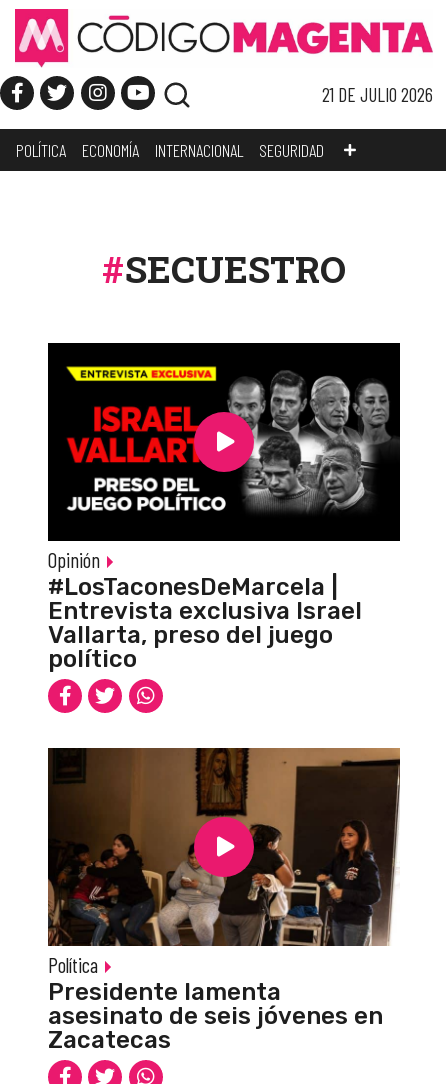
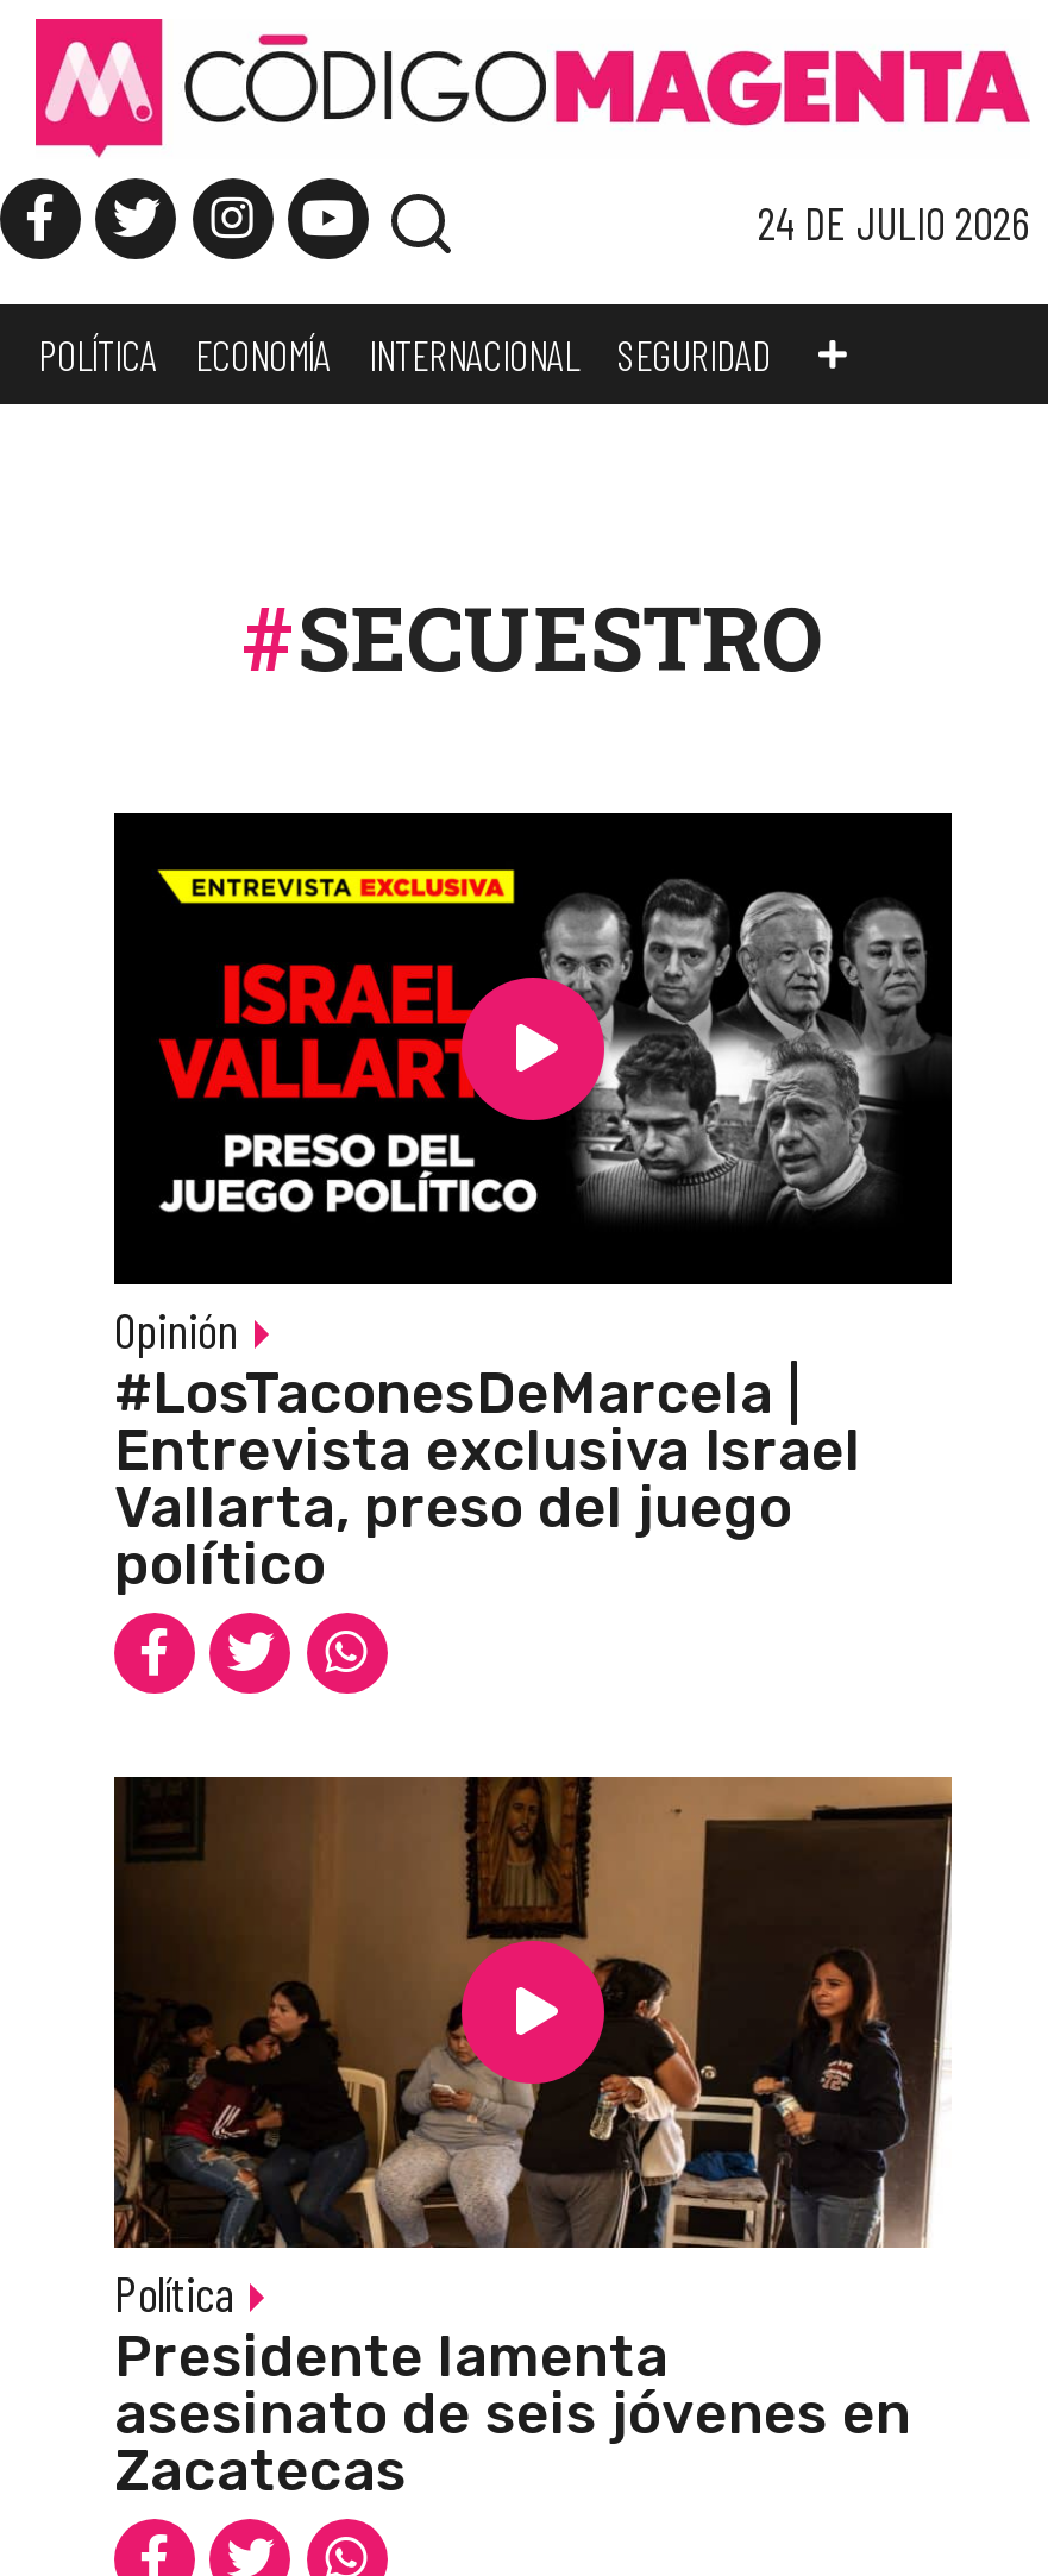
[322,83,433,106] 21 DE JULIO 2026 -> [757,195,1030,250] 24 DE JULIO 2026

